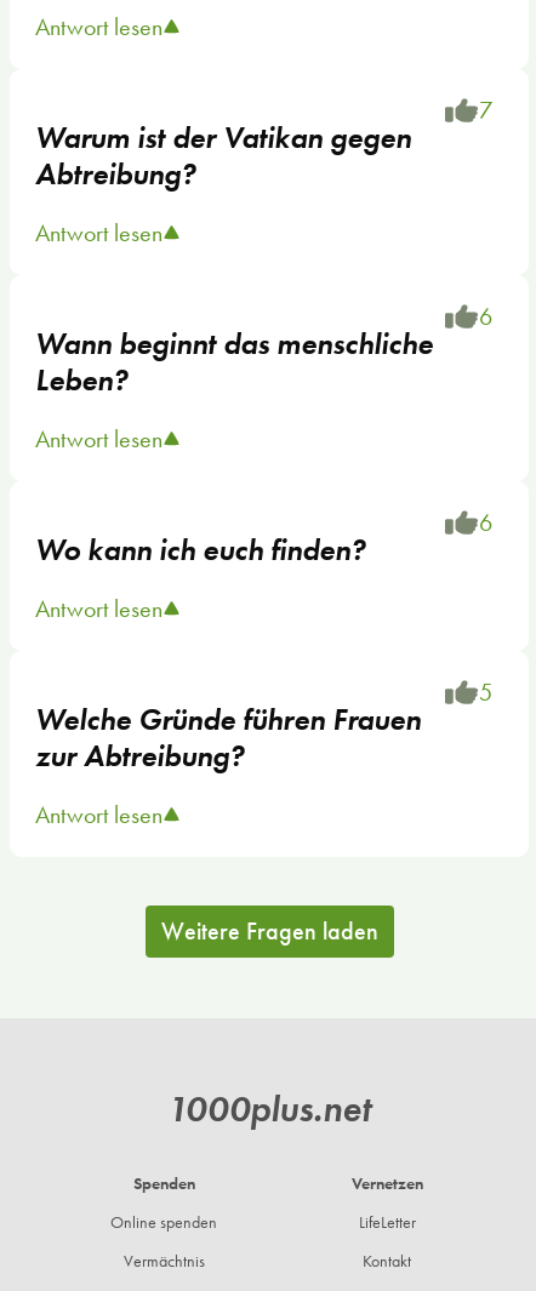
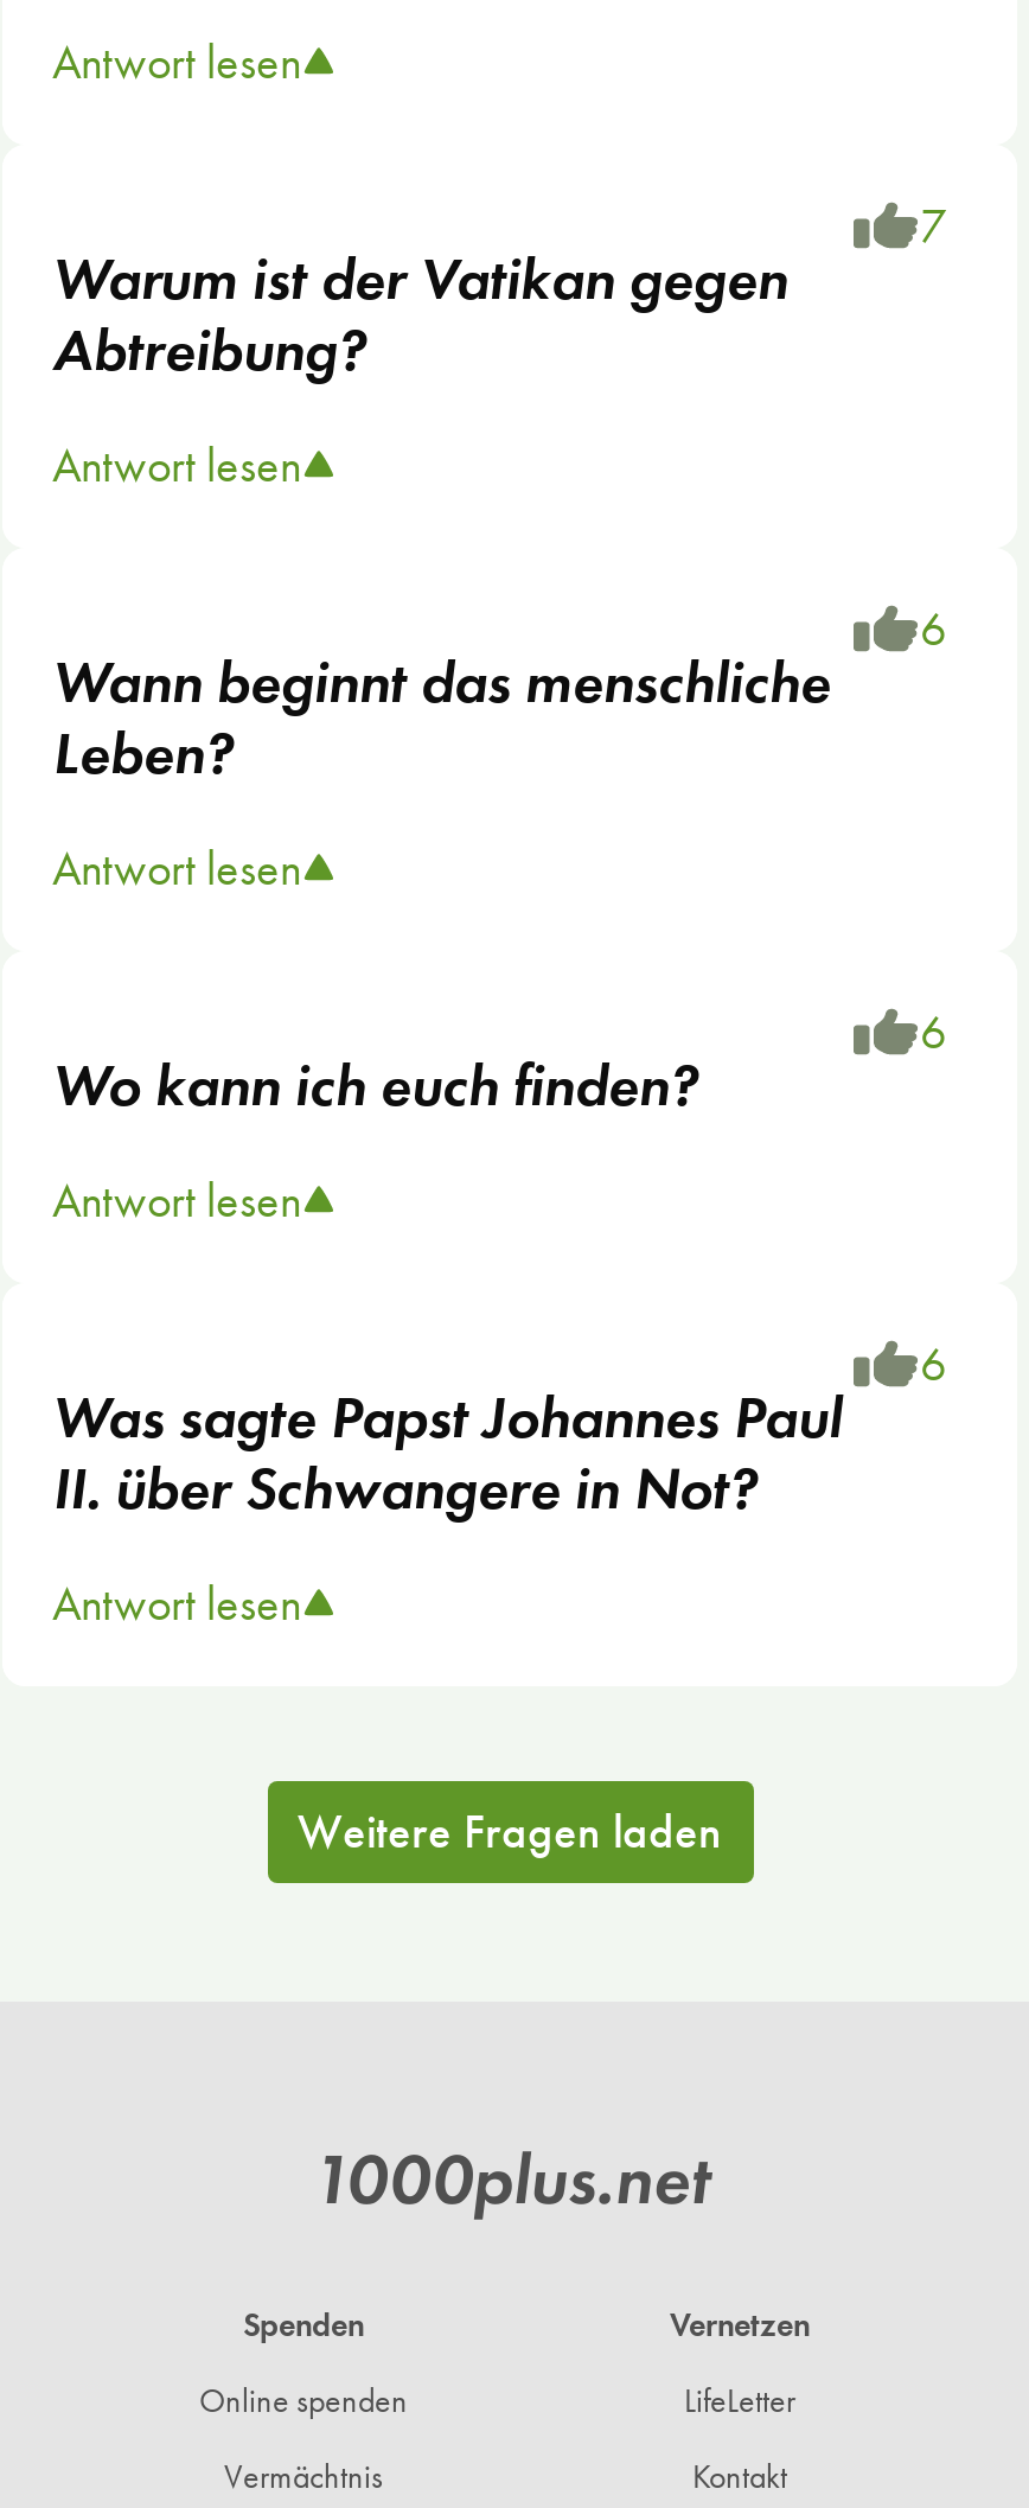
[35,677,492,774] 5 | Welche Gründe führen Frauen | zur Abtreibung? -> [52,1335,946,1524] 6 | Was sagte Papst Johannes Paul | II. über Schwangere in Not?

